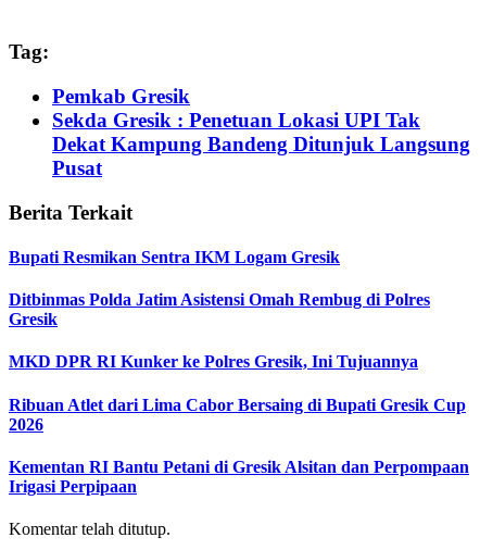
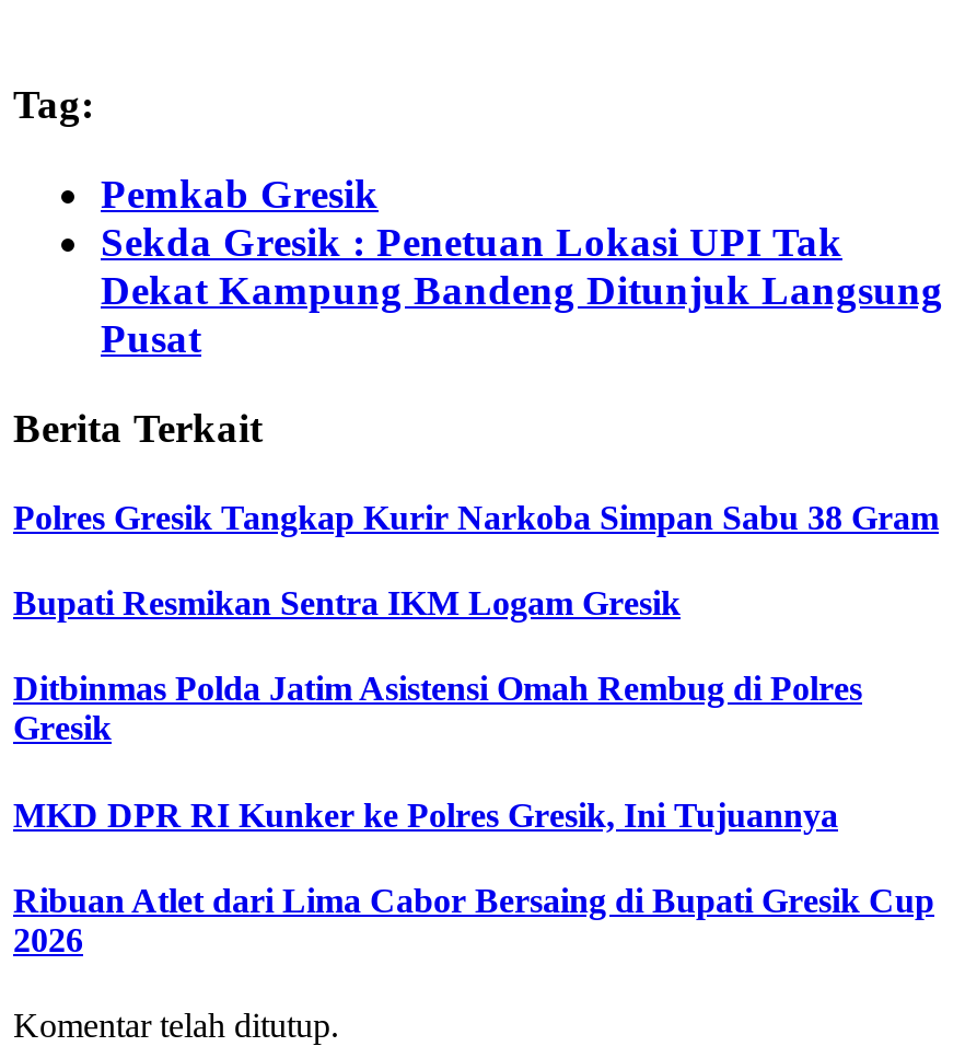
none -> [13,499,939,536] Polres Gresik Tangkap Kurir Narkoba Simpan Sabu 38 Gram
moved [9,248,466,433] -> [13,584,934,958]: Bupati Resmikan Sentra IKM Logam Gresik | Ditbinmas Polda Jatim Asistensi Omah Rembug di Polres | Gresik | MKD DPR RI Kunker ke Polres Gresik, Ini Tujuannya | Ribuan Atlet dari Lima Cabor Bersaing di Bupati Gresik Cup | 2026
[9,457,469,496] Kementan RI Bantu Petani di Gresik Alsitan dan Perpompaan | Irigasi Perpipaan -> none

